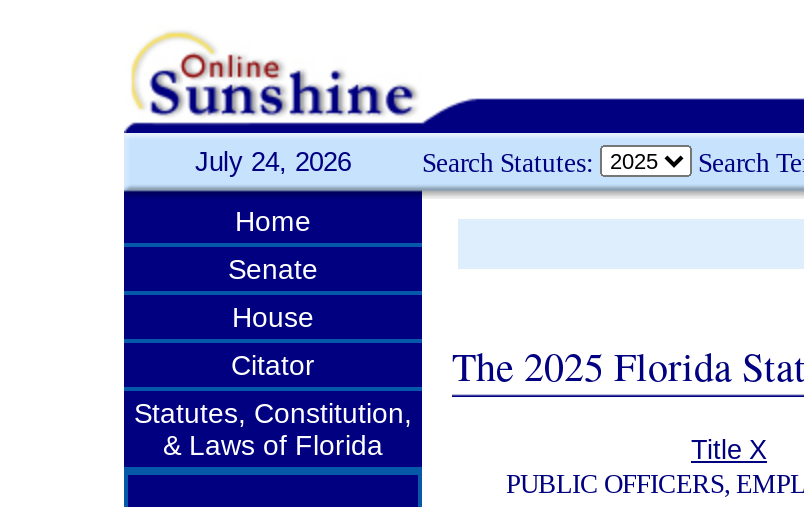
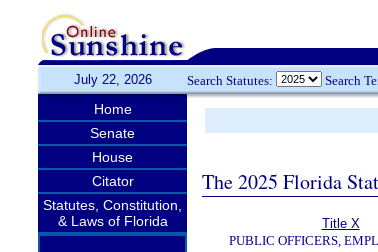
[195,147,351,177] July 24, 2026 -> [73,72,151,87] July 22, 2026

